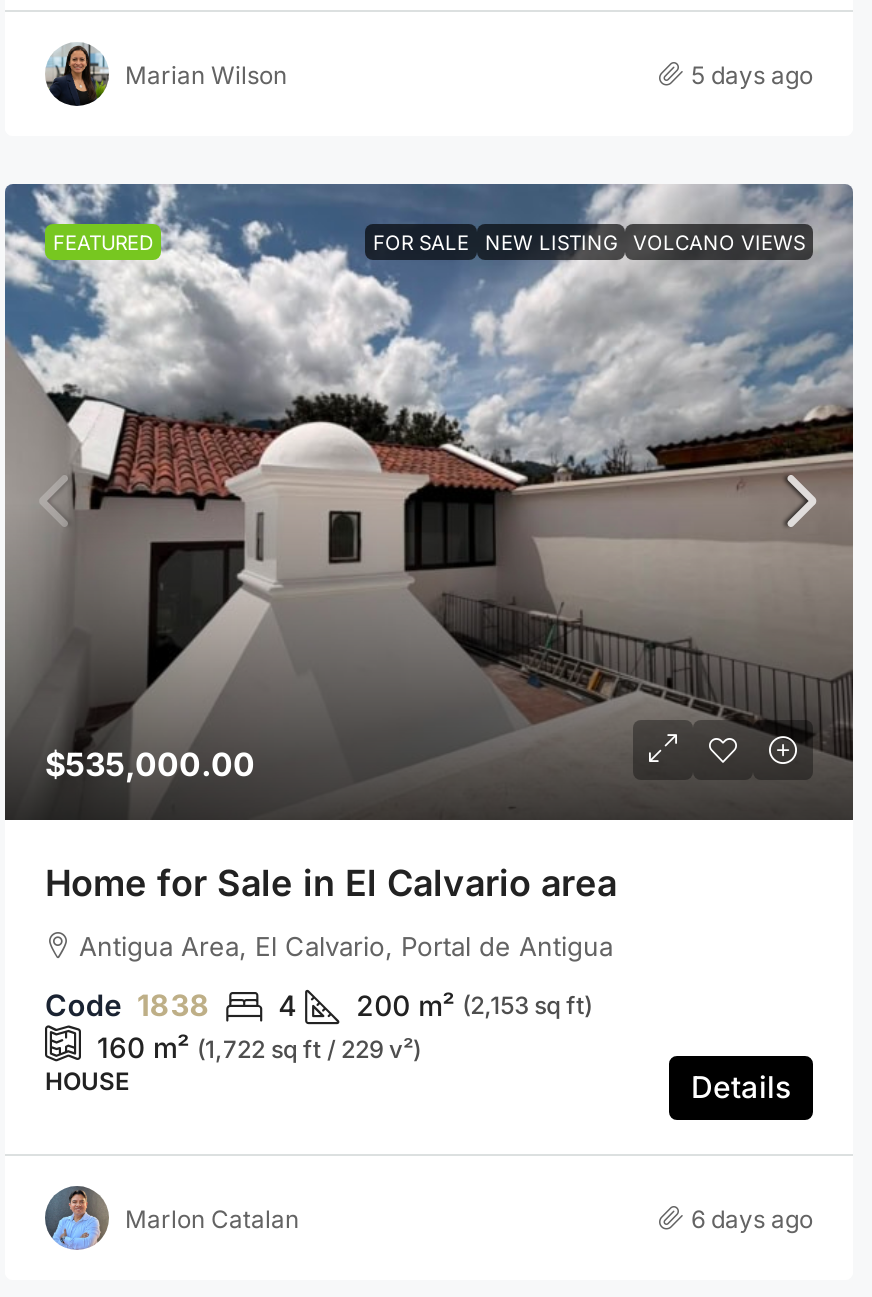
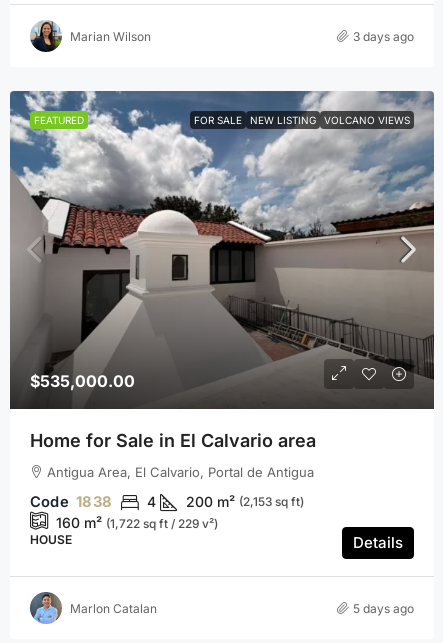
[691,59,813,89] 5 days ago -> [353,28,414,43] 3 days ago
[691,1203,813,1233] 6 days ago -> [353,600,414,615] 5 days ago

